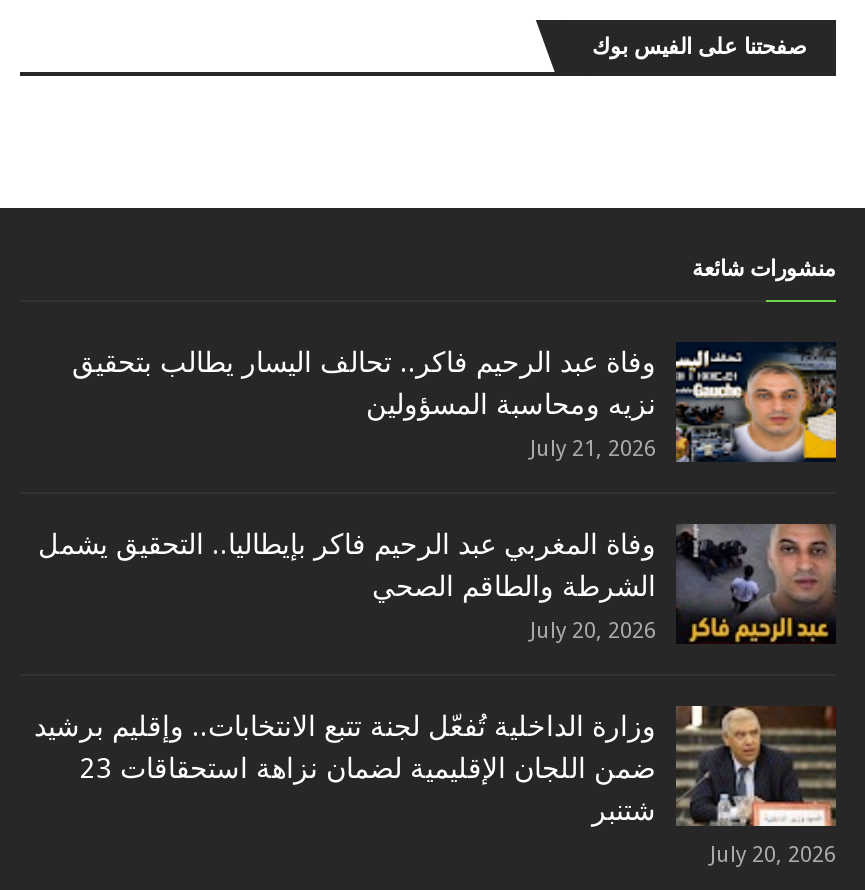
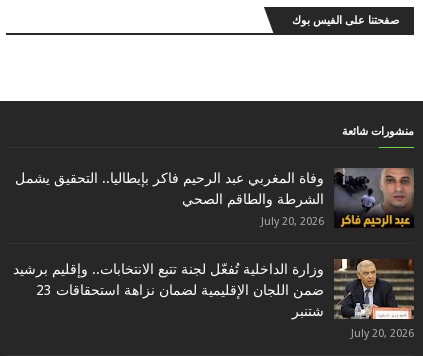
[72,342,838,464] [image] | وفاة عبد الرحيم فاكر.. تحالف اليسار يطالب بتحقيق | نزيه ومحاسبة المسؤولين | July 21, 2026 -> none

